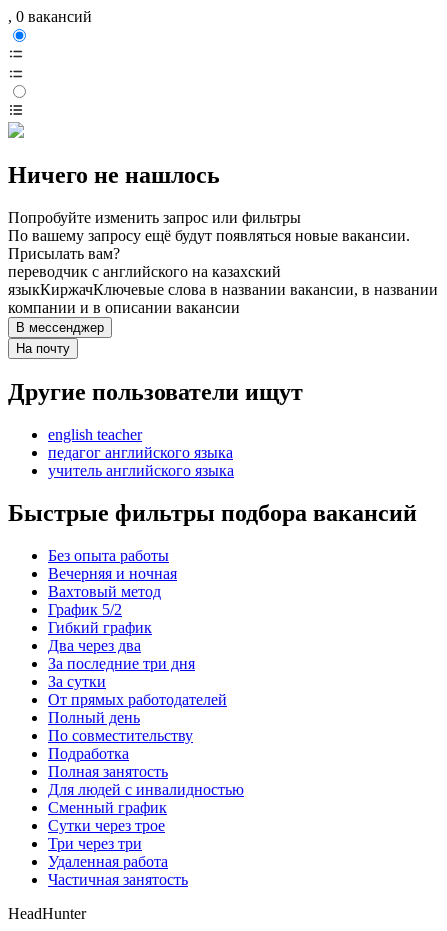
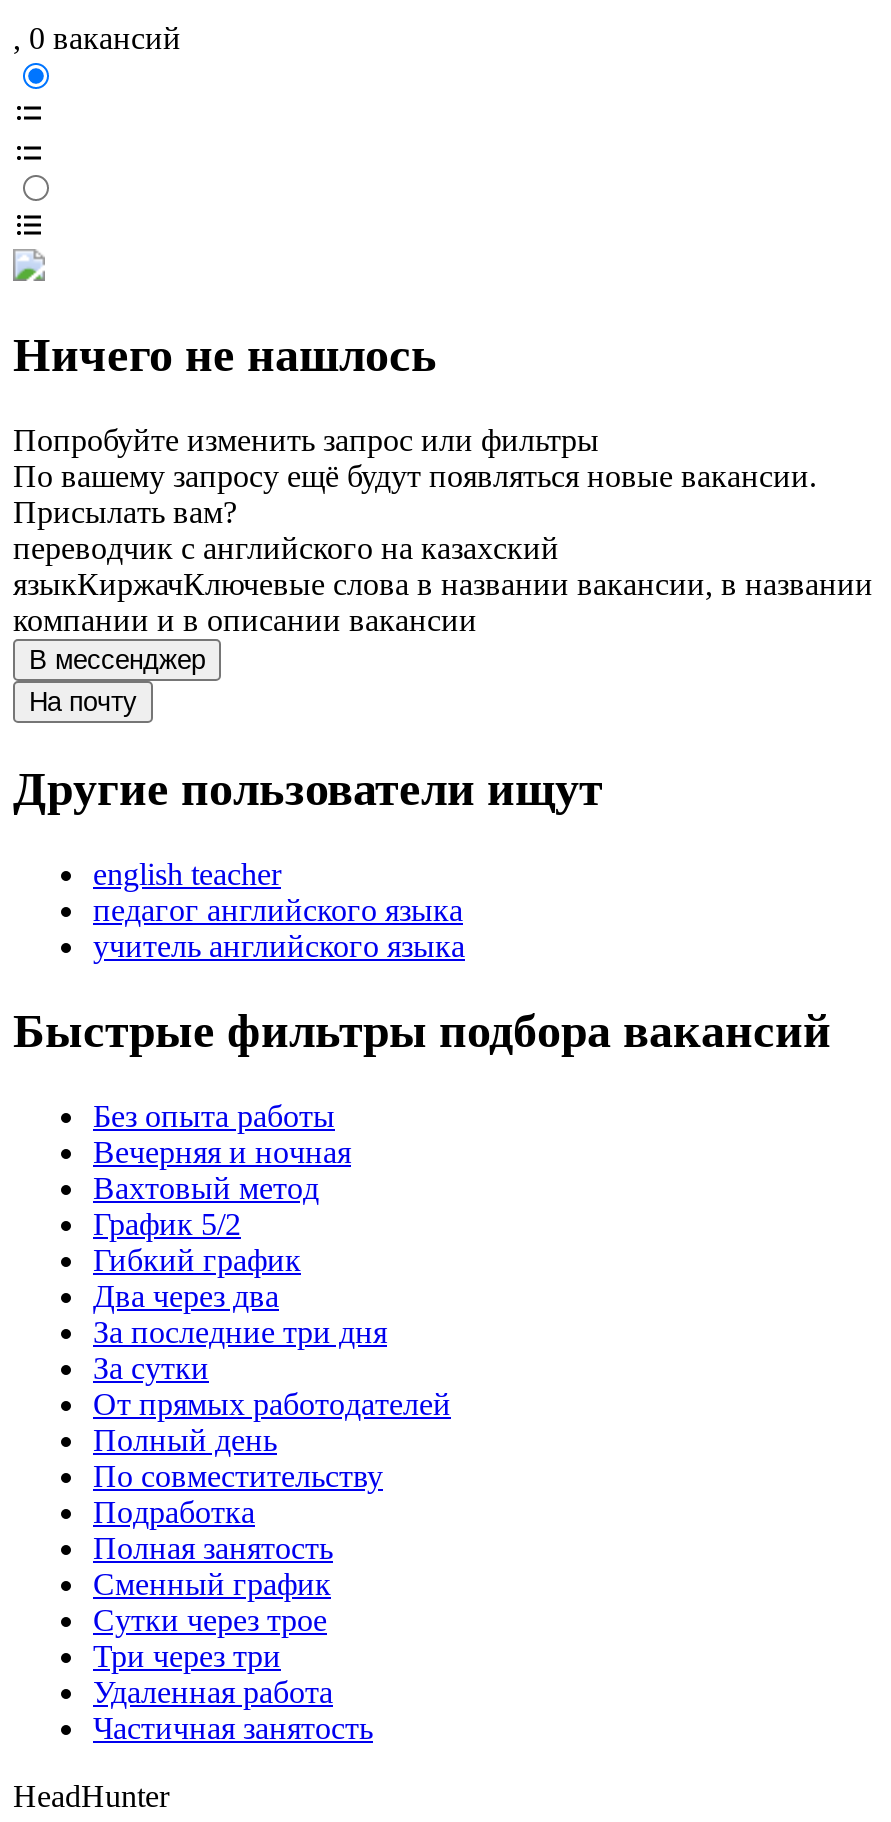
[48,781,244,798] Для людей с инвалидностью -> none

